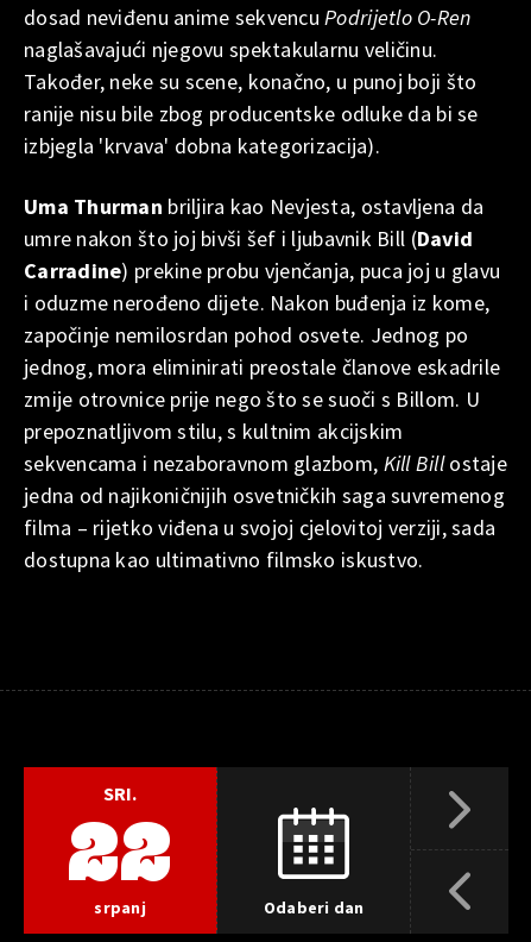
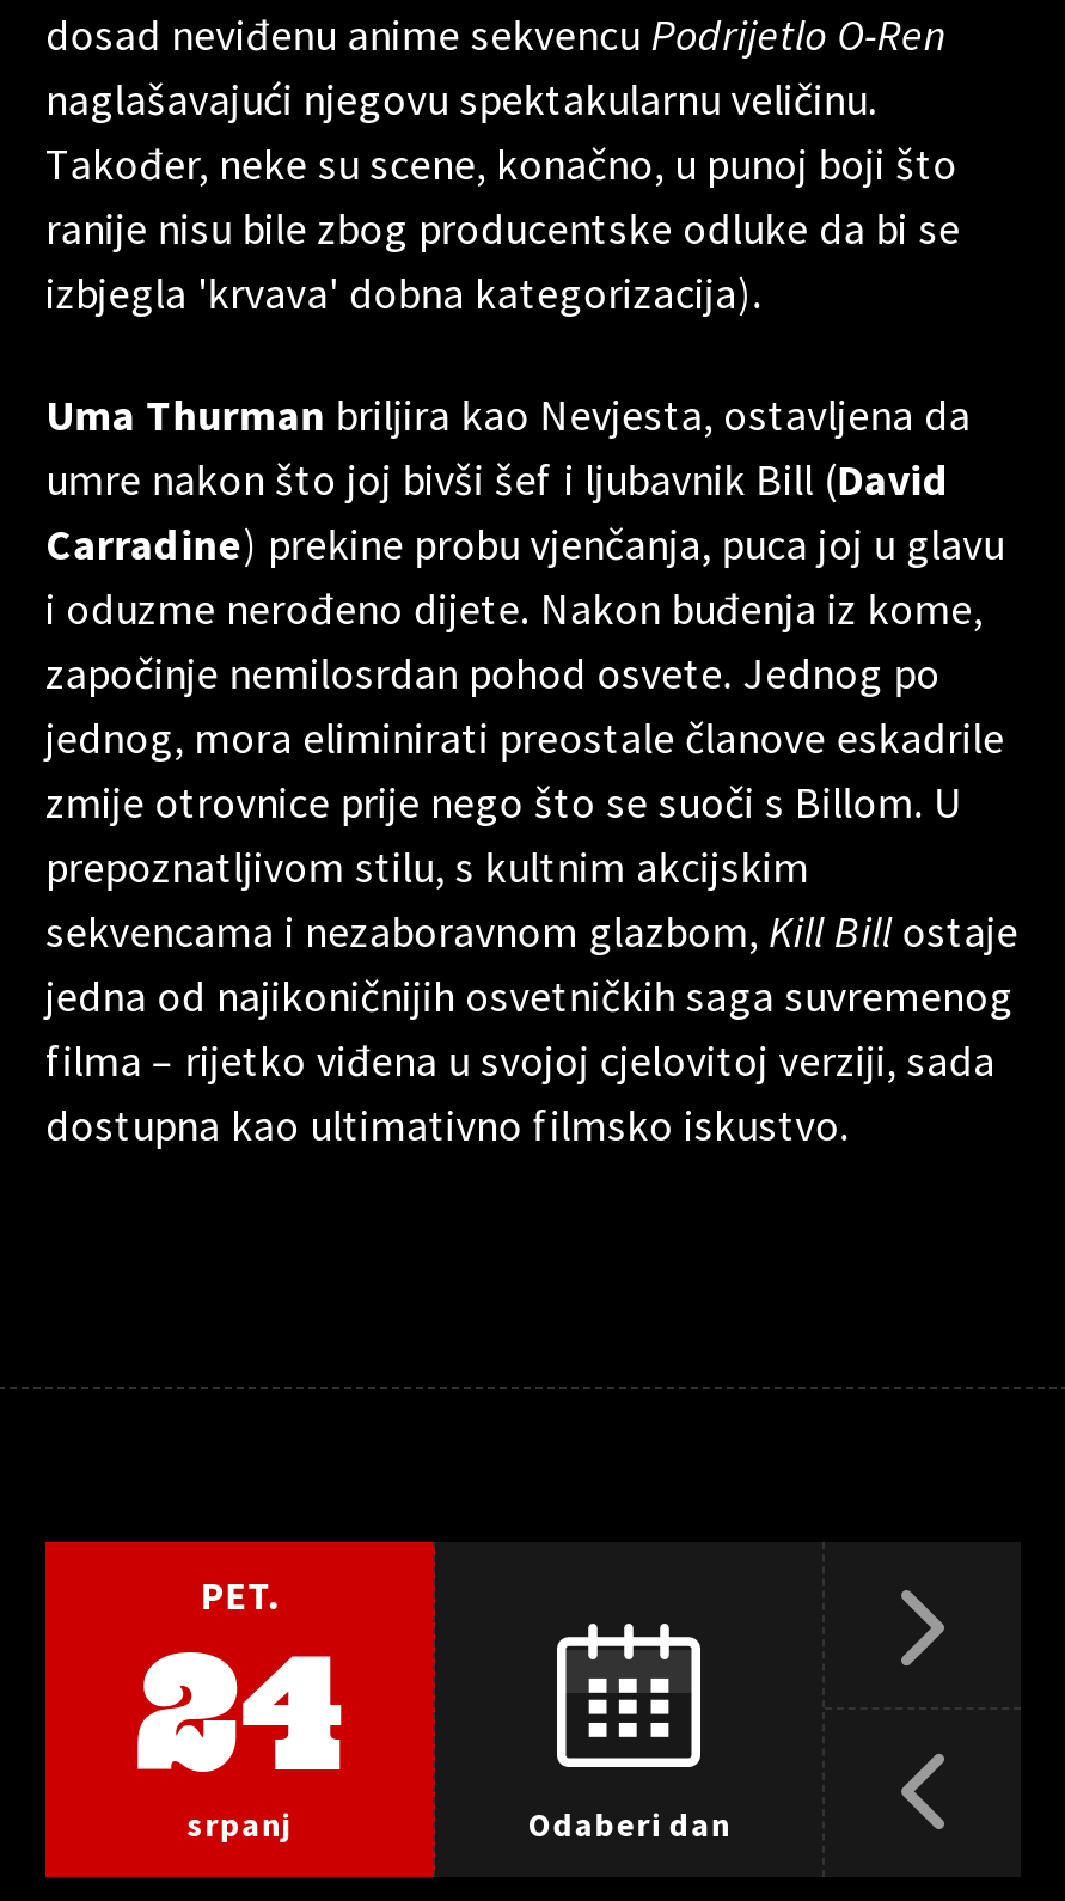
[68,782,172,898] SRI. | 22 -> [135,1571,343,1806] PET. | 24

